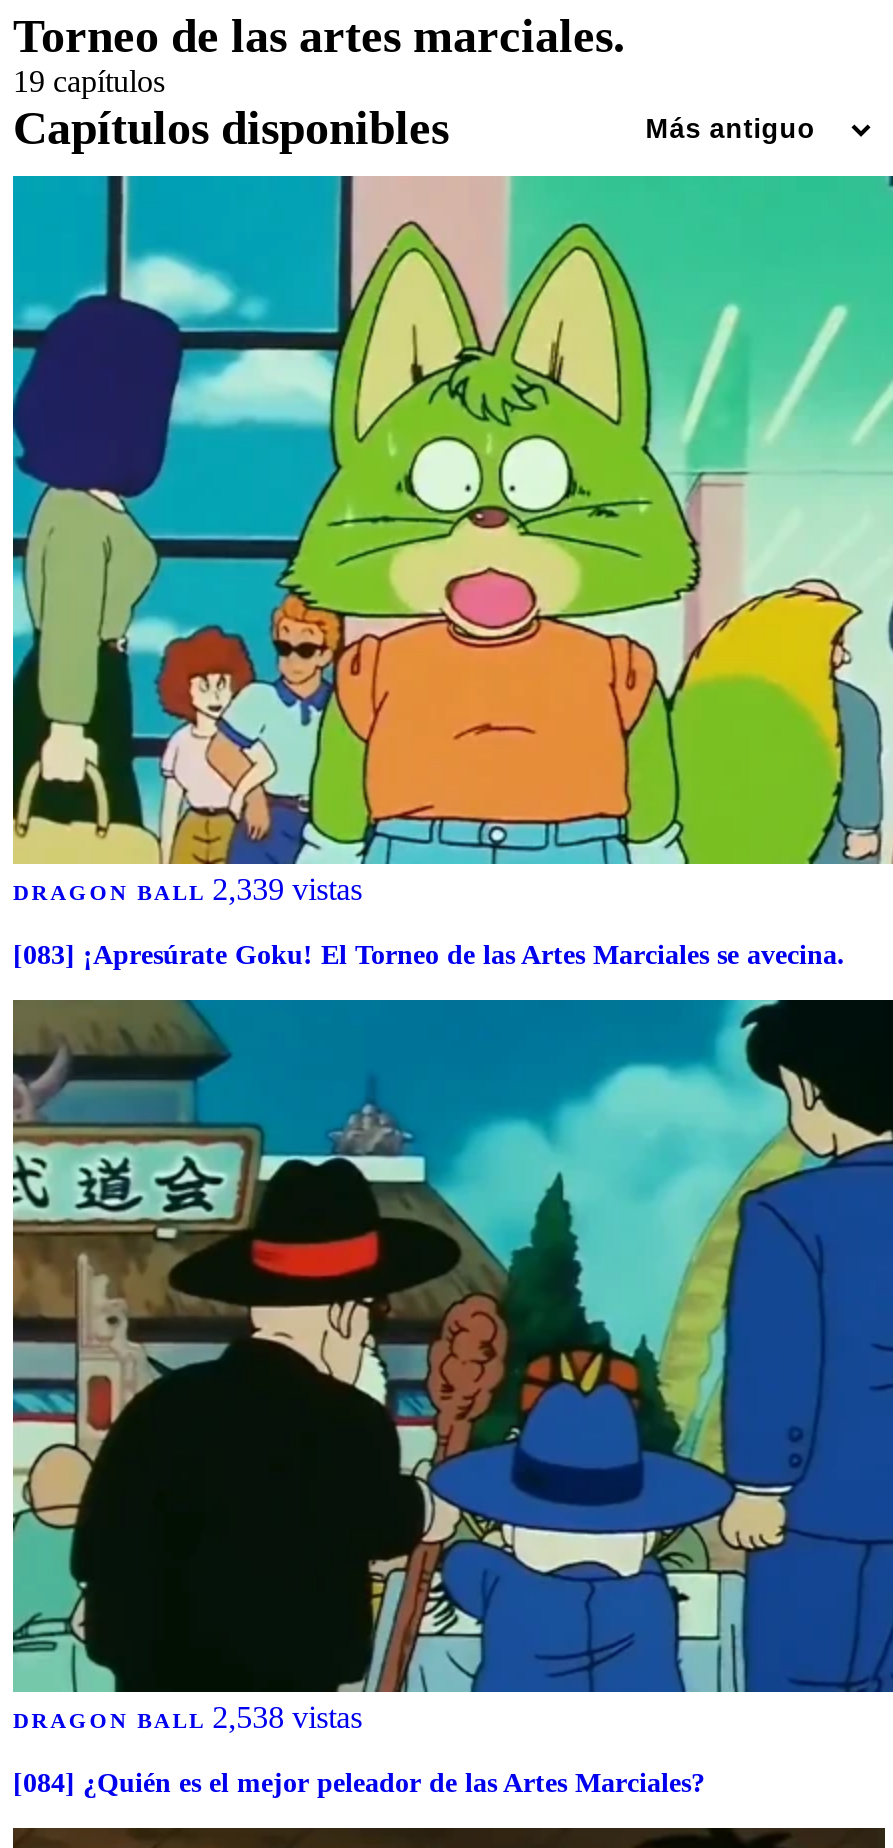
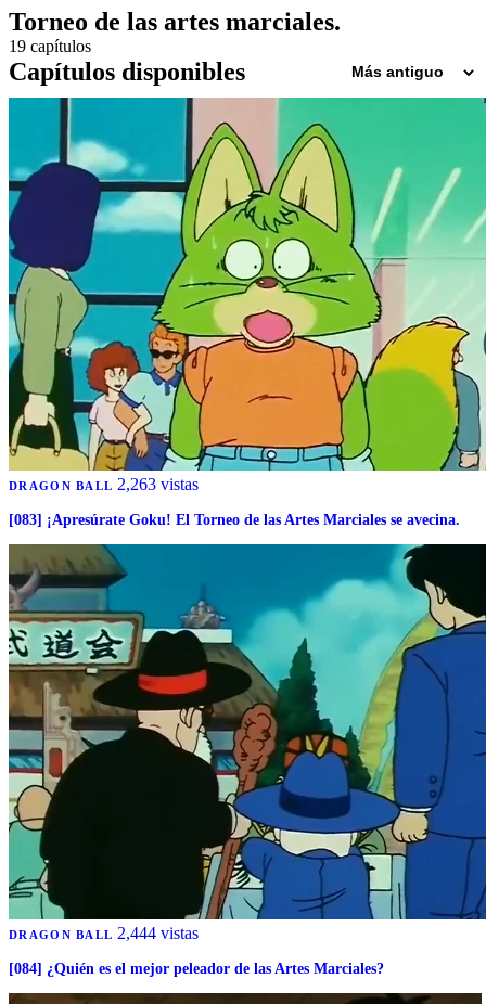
[13,871,362,905] DRAGON BALL 2,339 vistas -> [9,474,198,493] DRAGON BALL 2,263 vistas
[13,1699,362,1733] DRAGON BALL 2,538 vistas -> [9,923,198,942] DRAGON BALL 2,444 vistas

